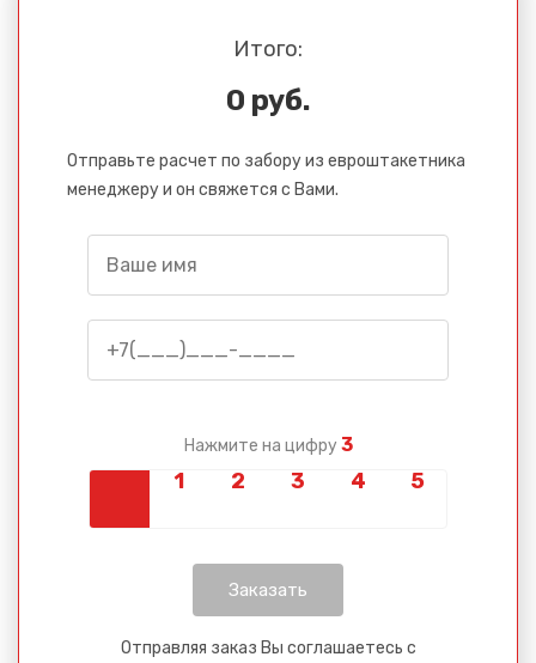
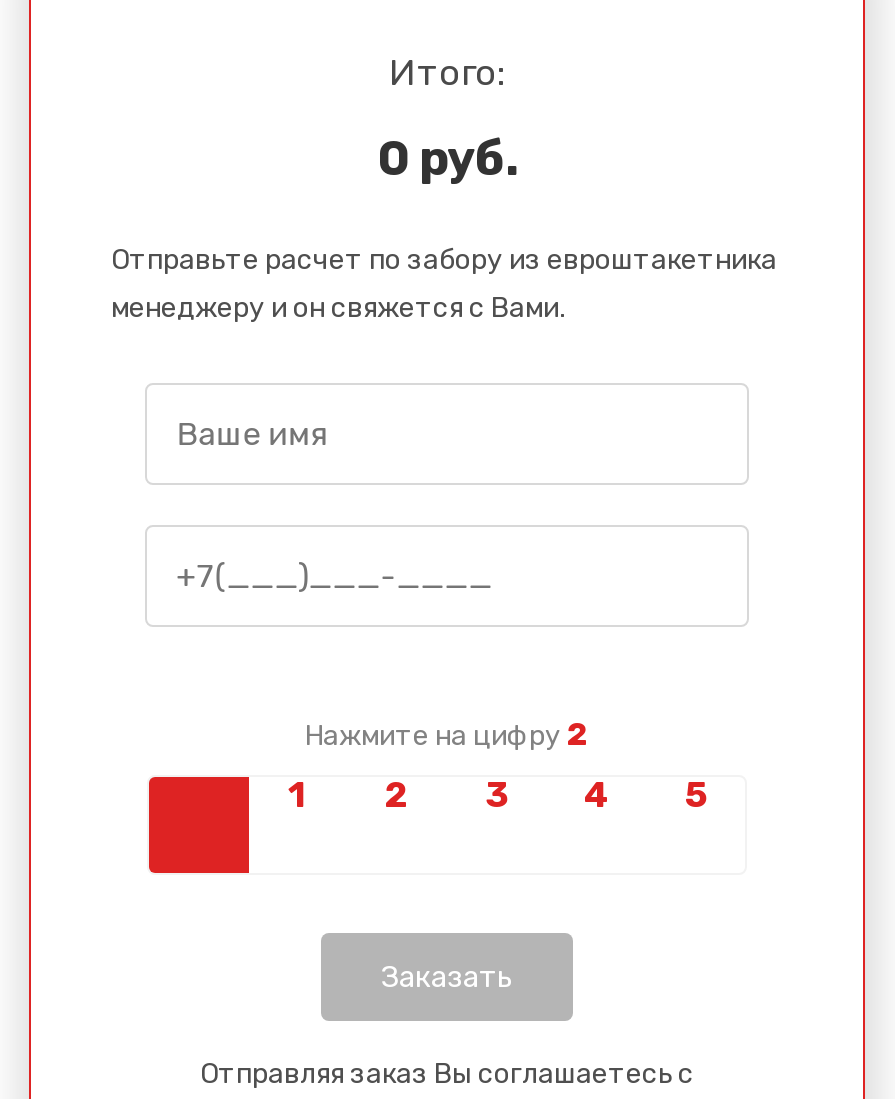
[184,433,352,456] Нажмите на цифру 3 -> [305,715,589,753] Нажмите на цифру 2

